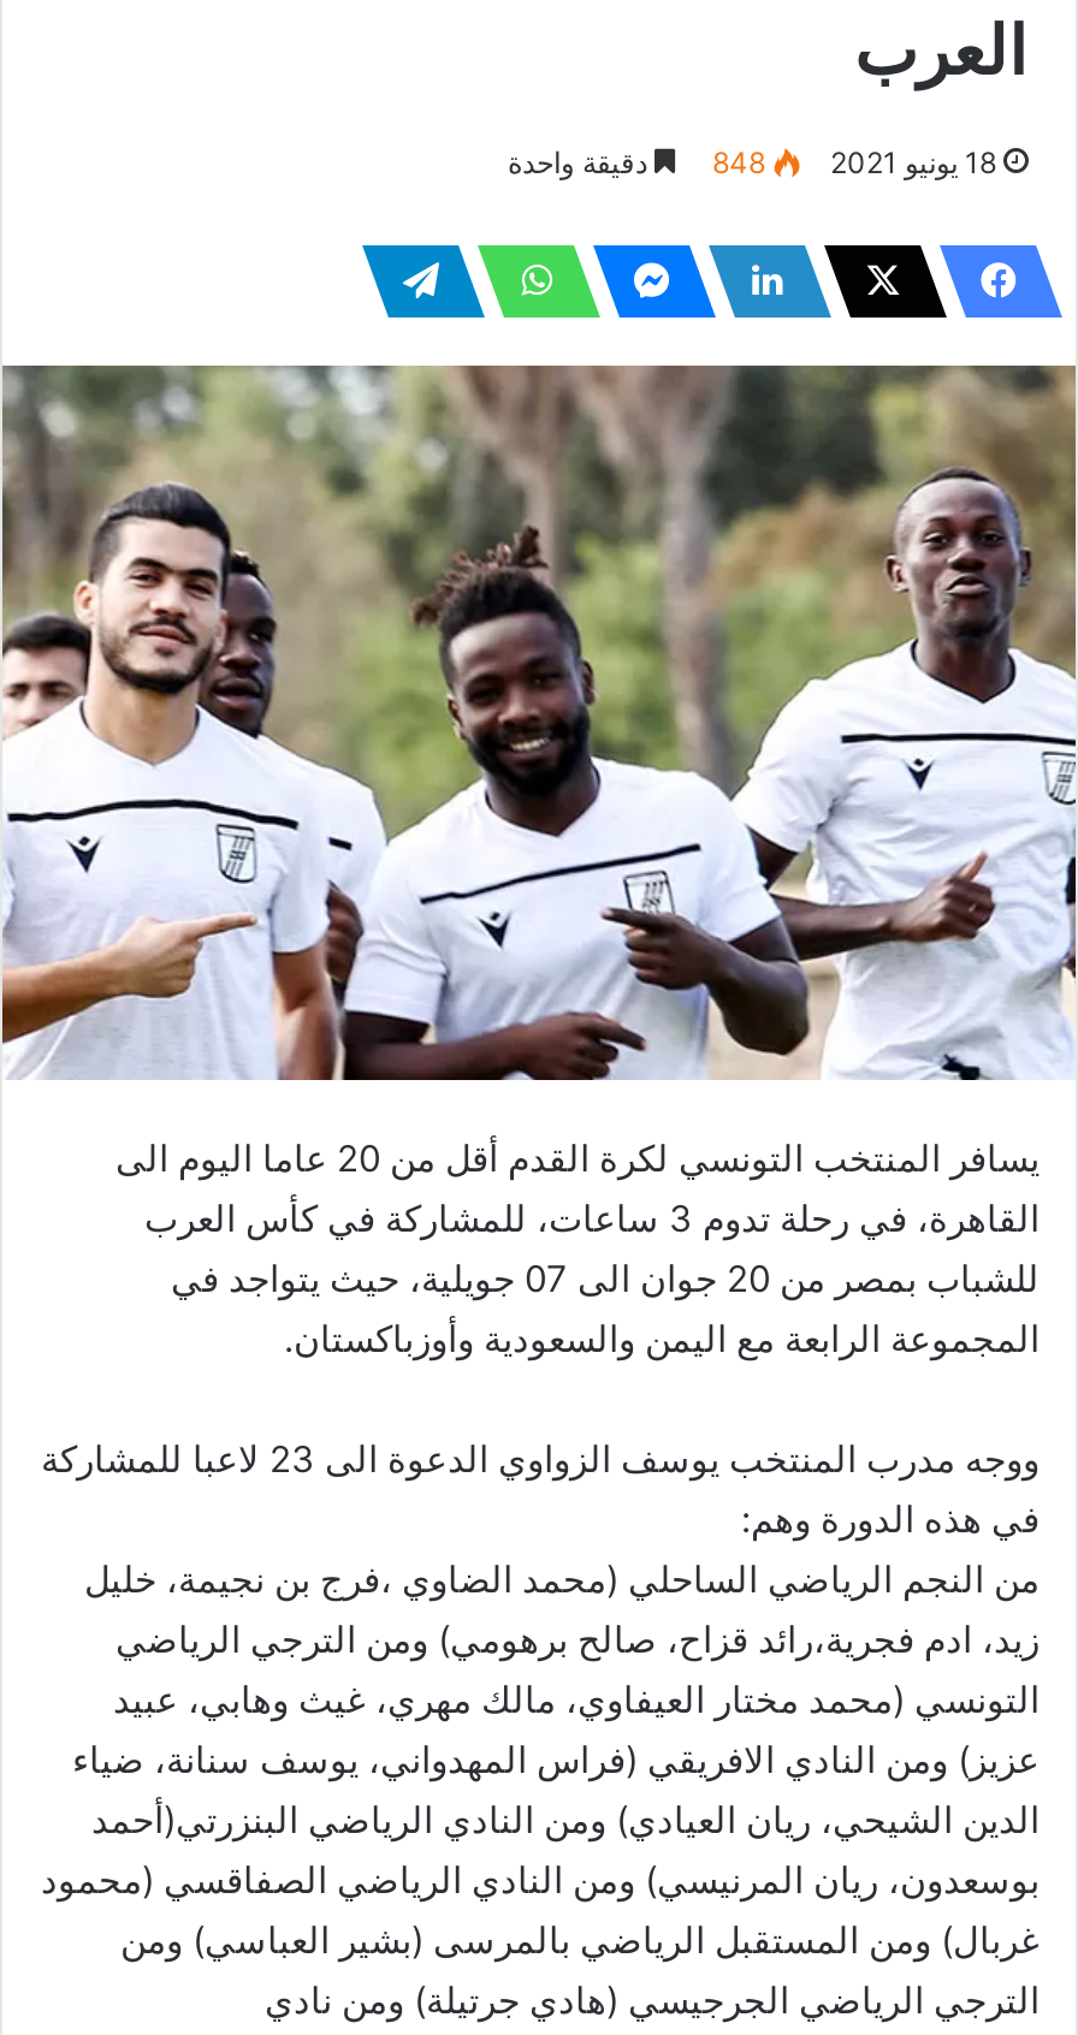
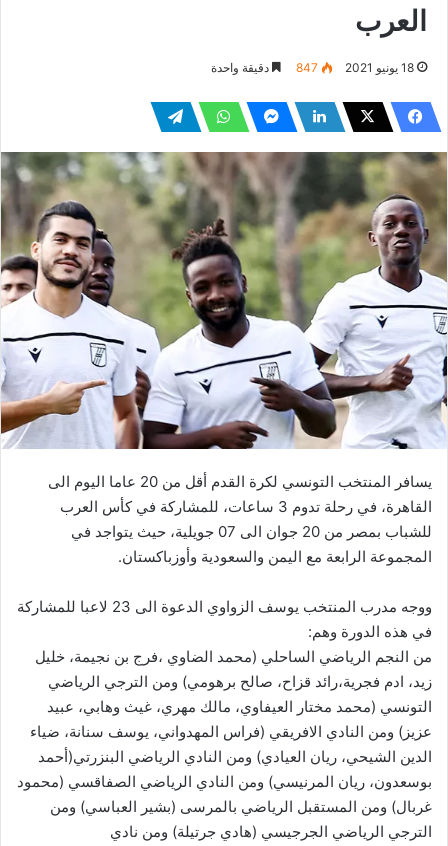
[508,144,765,180] 848 دقيقة واحدة -> [211,60,318,75] 847 دقيقة واحدة

